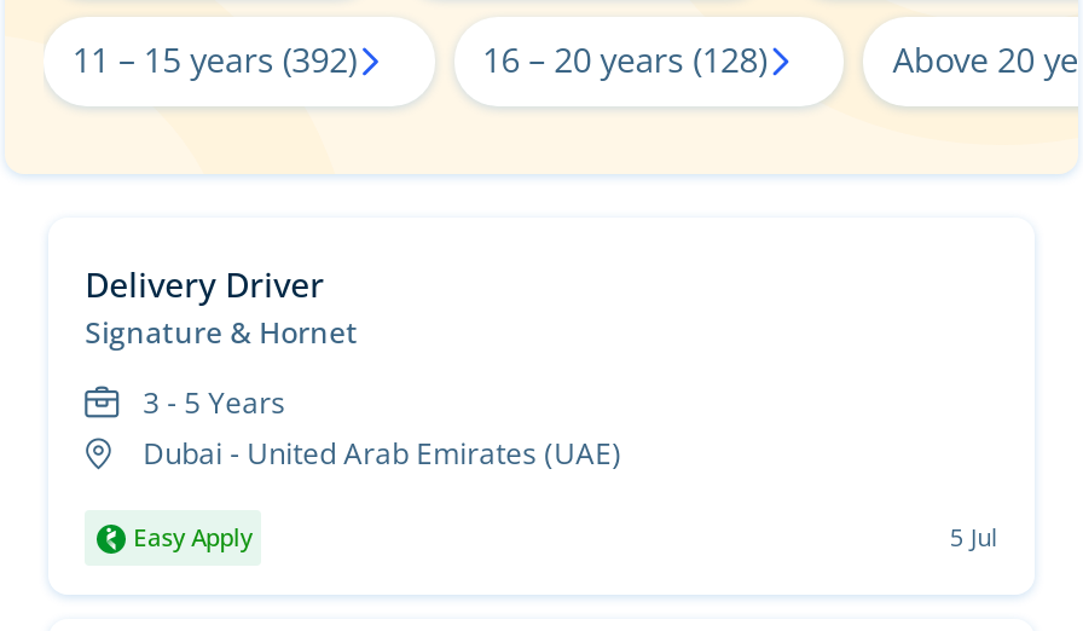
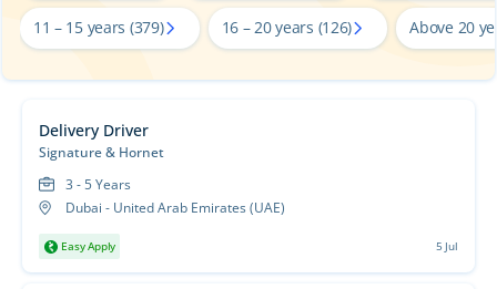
[72,37,357,83] 11 – 15 years (392) -> [33,17,164,38] 11 – 15 years (379)
[482,37,767,83] 16 – 20 years (128) -> [221,17,352,38] 16 – 20 years (126)

